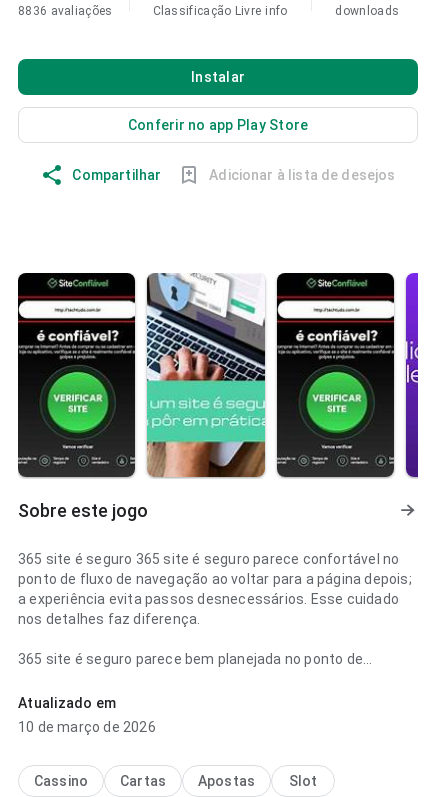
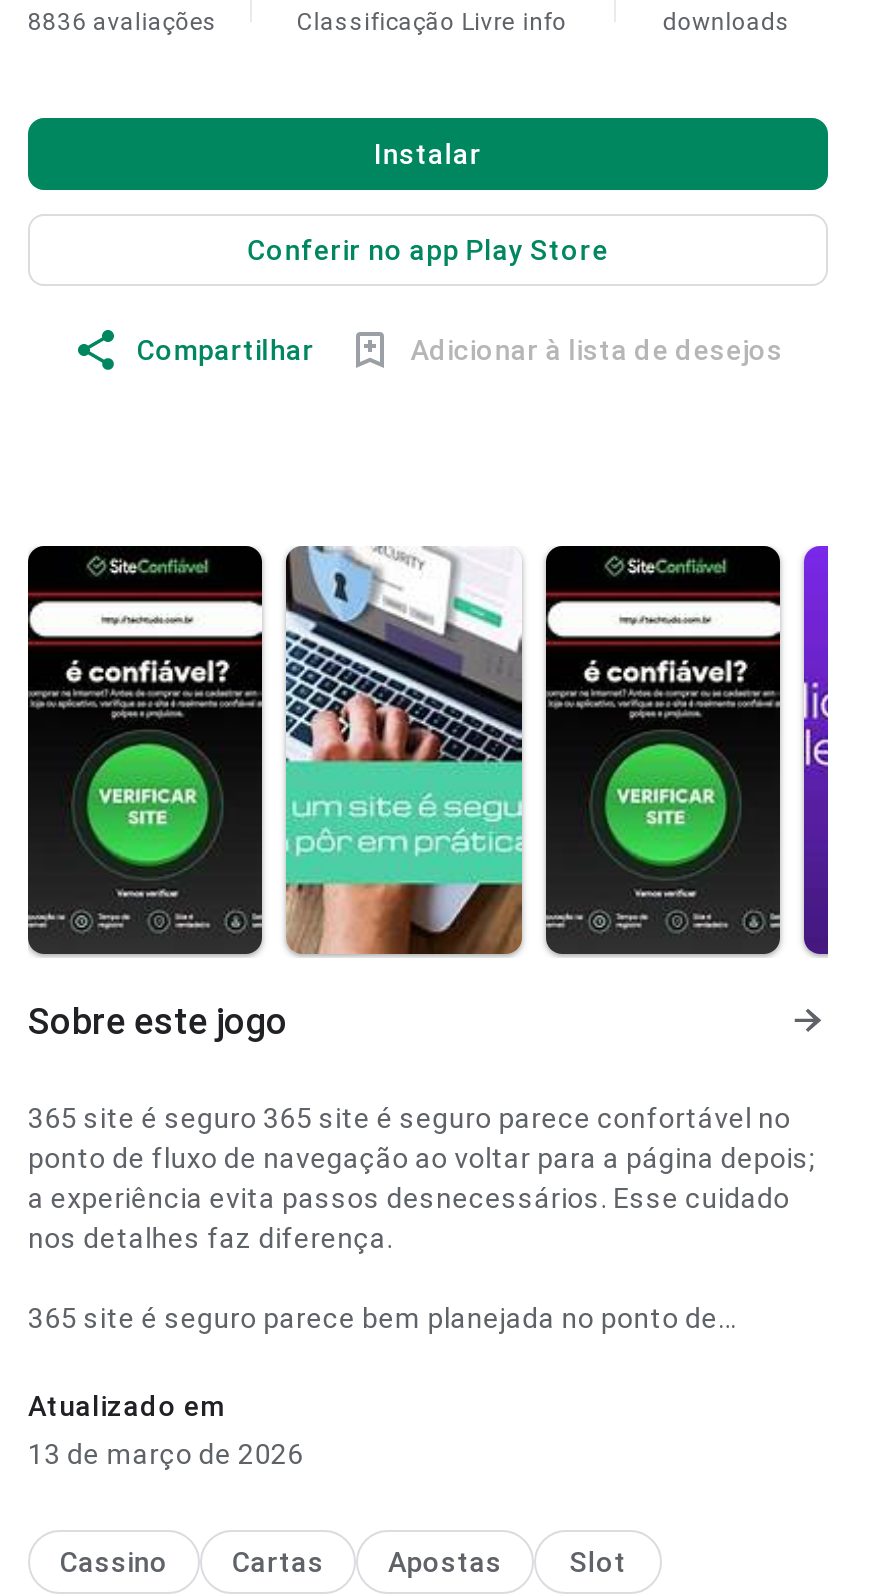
[18,719,156,735] 10 de março de 2026 -> [28,1438,304,1470] 13 de março de 2026

